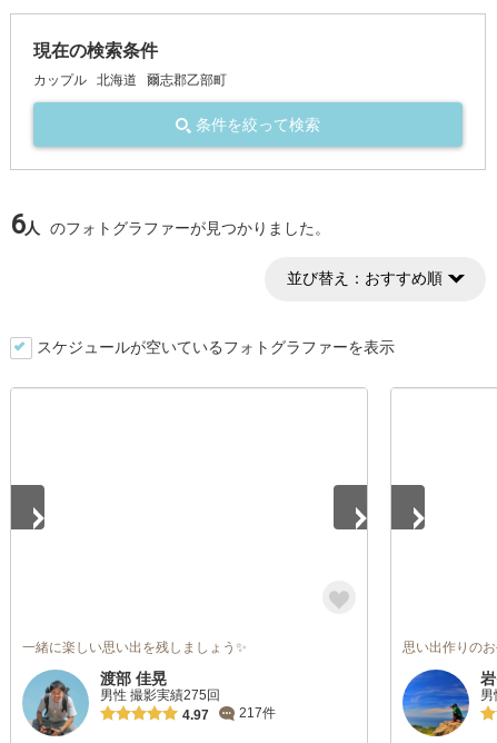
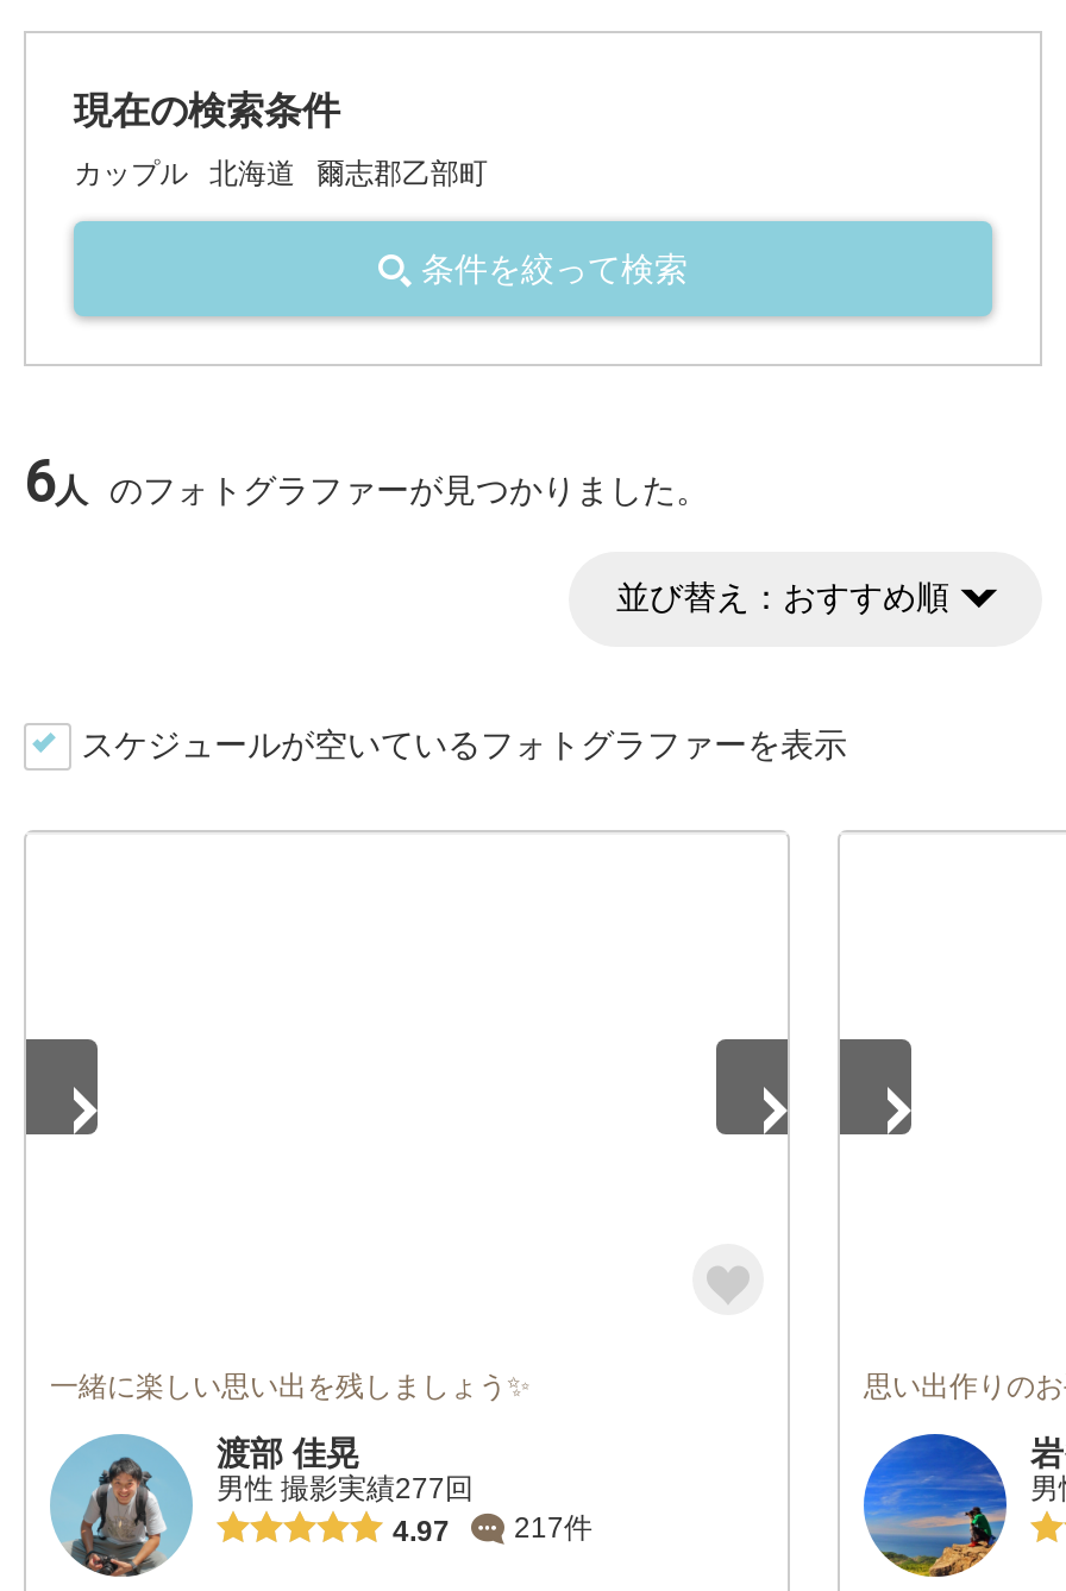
[100,688,220,703] 男性 撮影実績275回 -> [217,1473,474,1506] 男性 撮影実績277回

